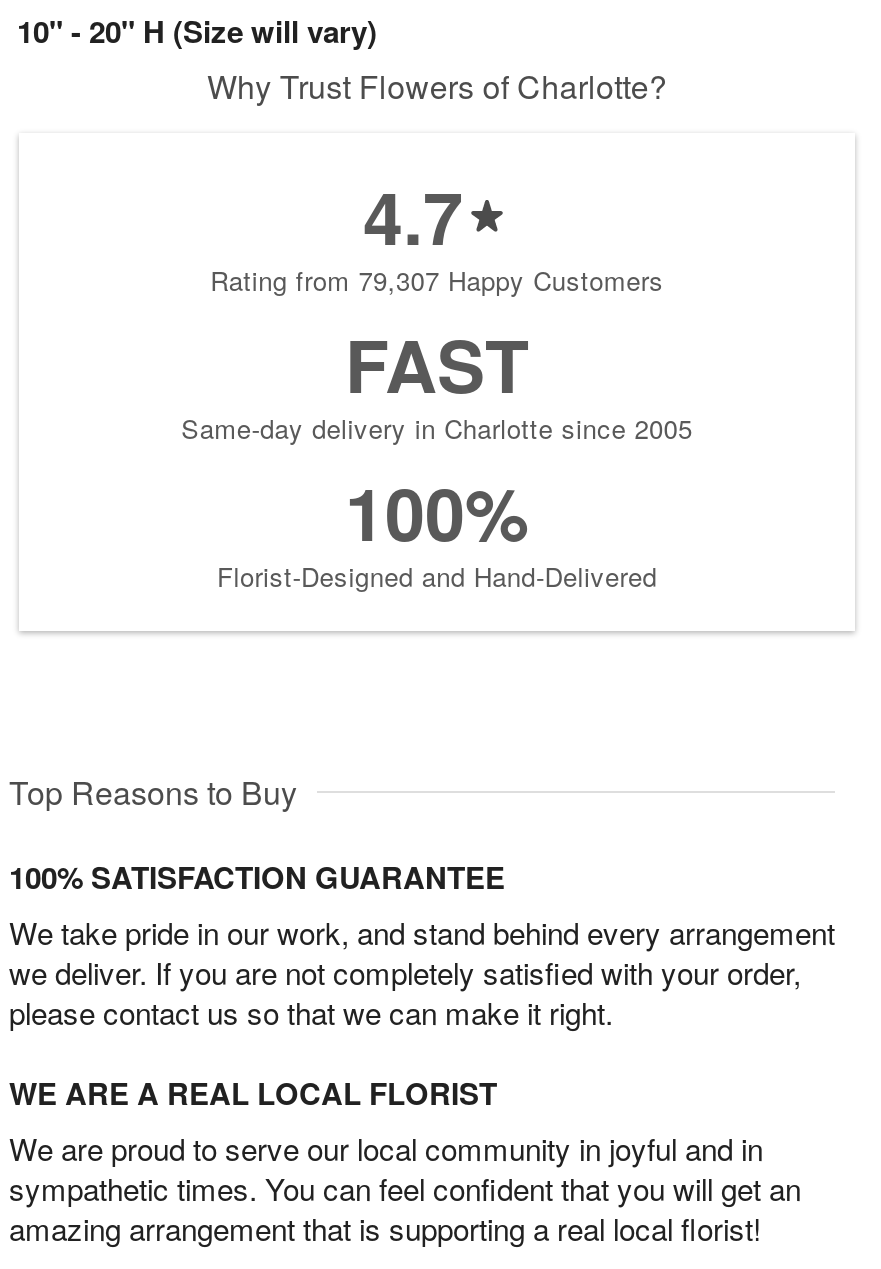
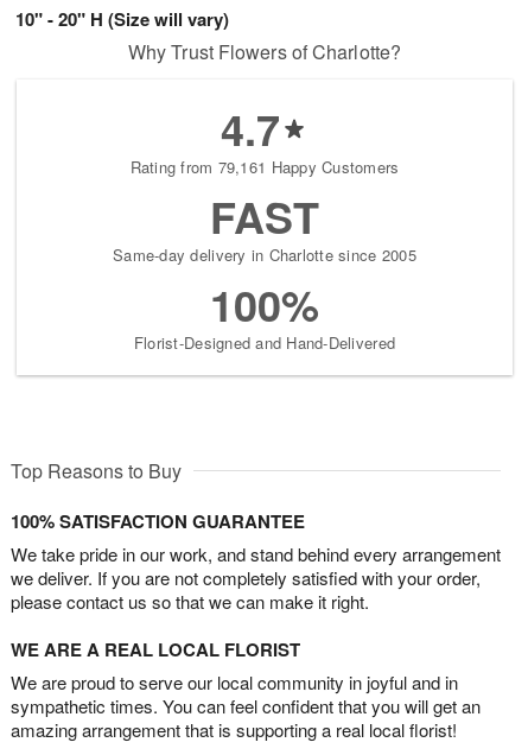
[210,262,664,300] Rating from 79,307 Happy Customers -> [130,156,399,179] Rating from 79,161 Happy Customers

